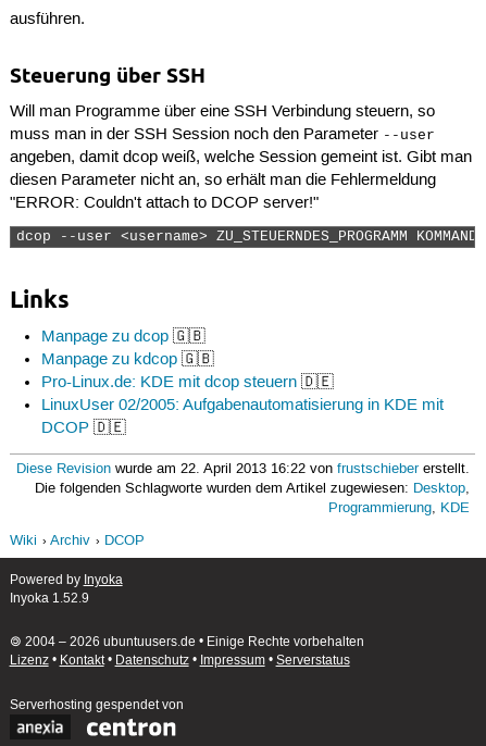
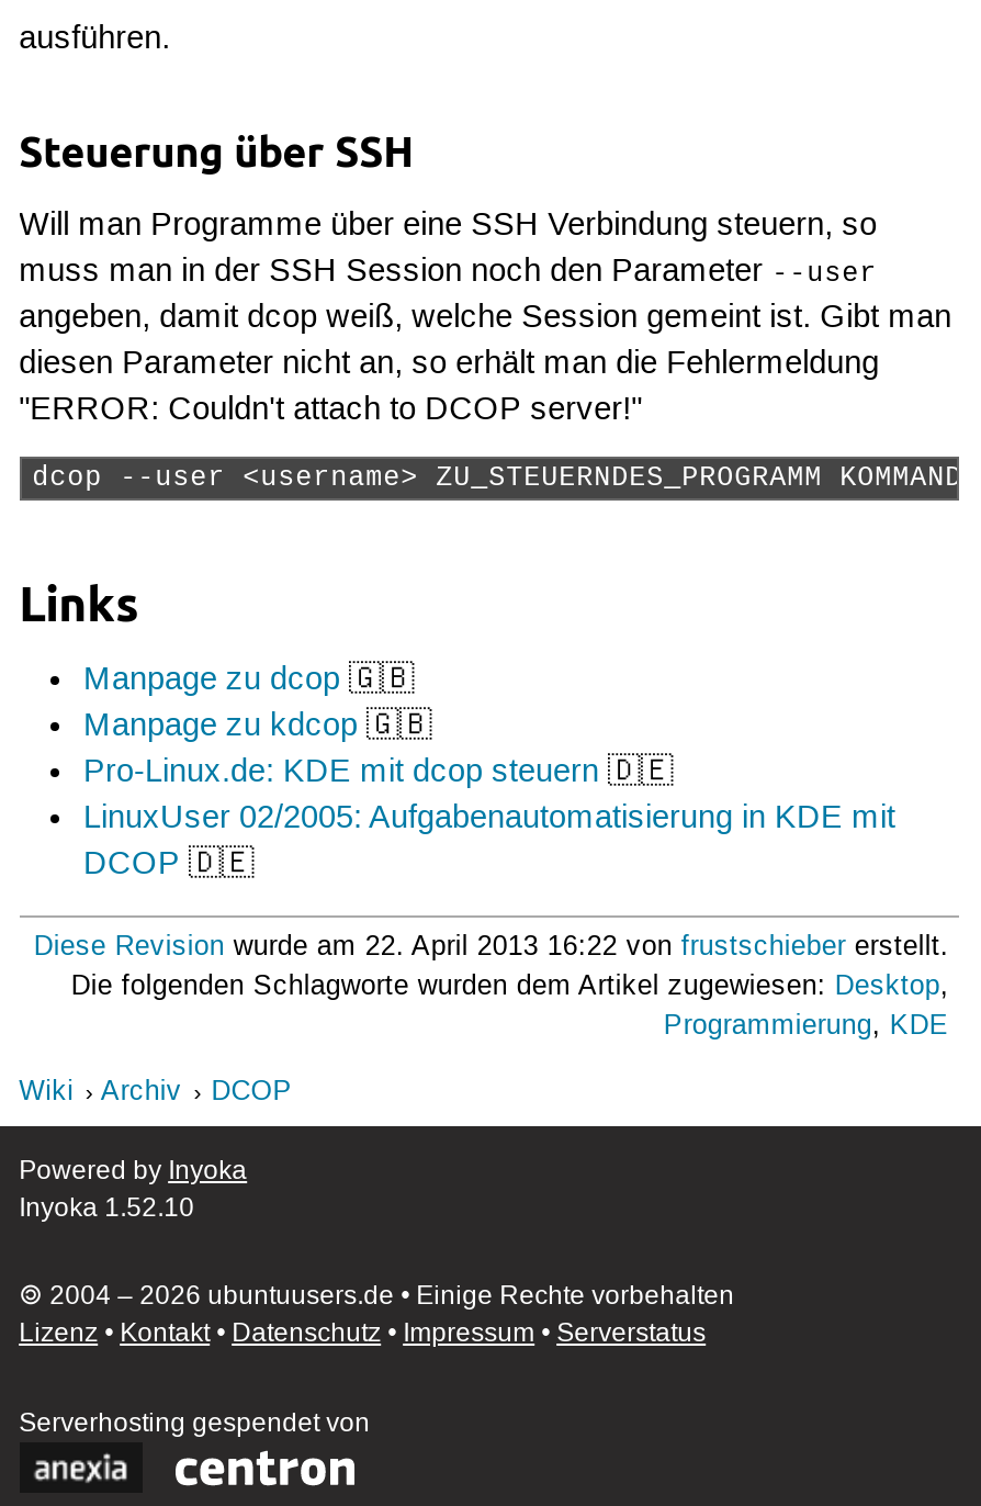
[9,590,89,606] Inyoka 1.52.9 -> [19,1191,194,1224] Inyoka 1.52.10

